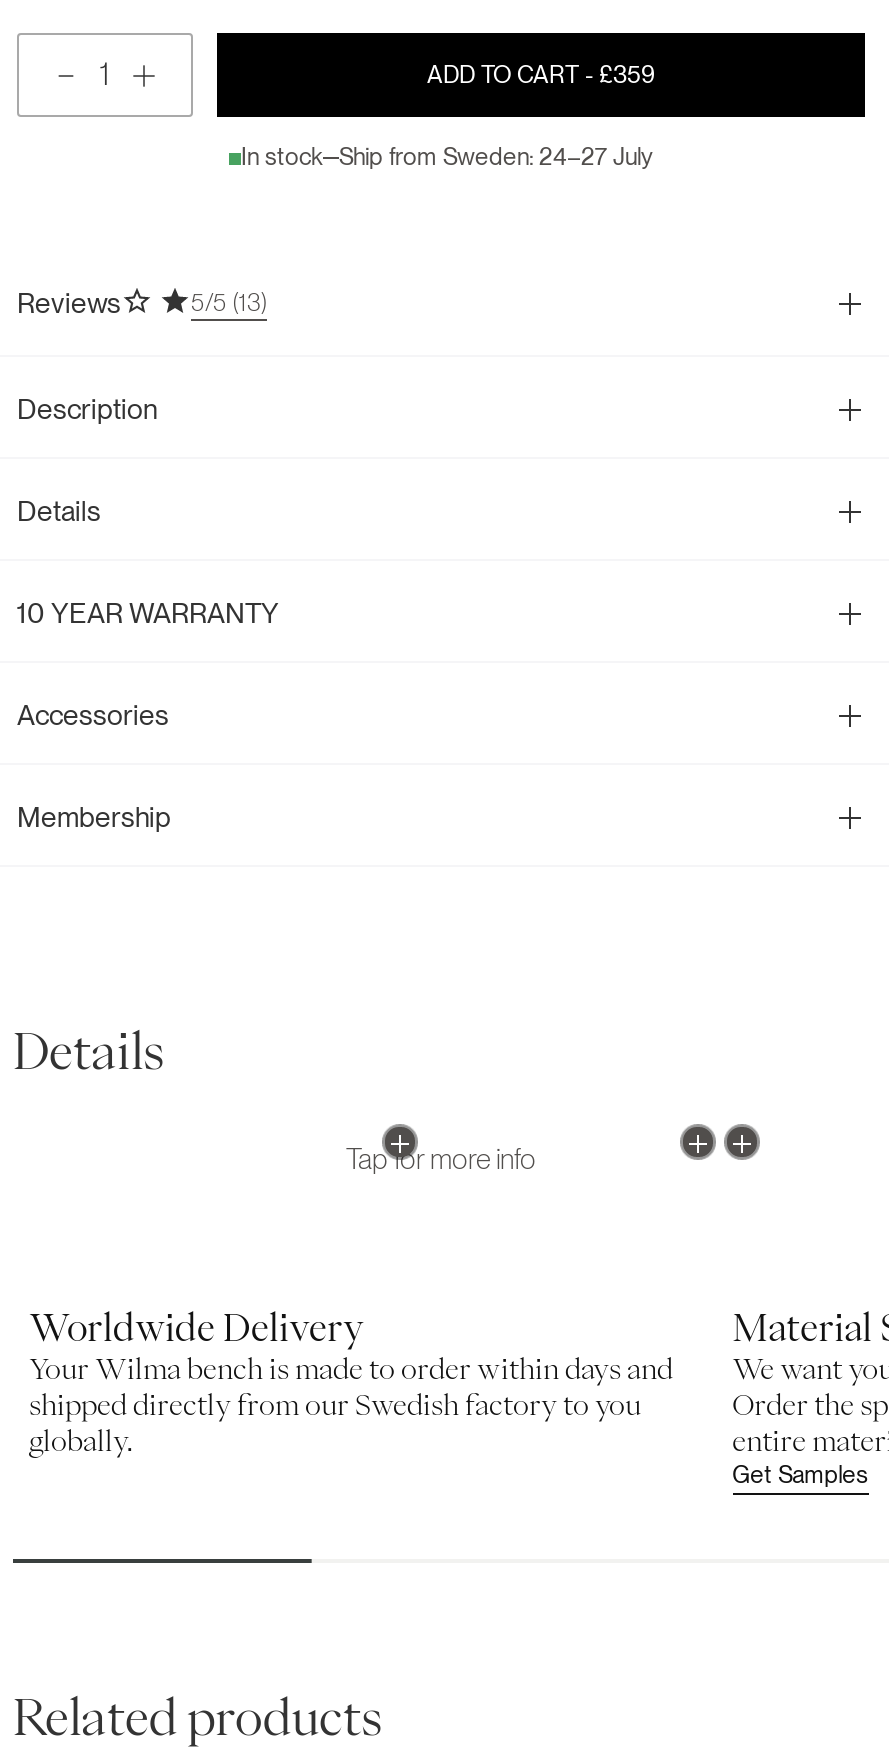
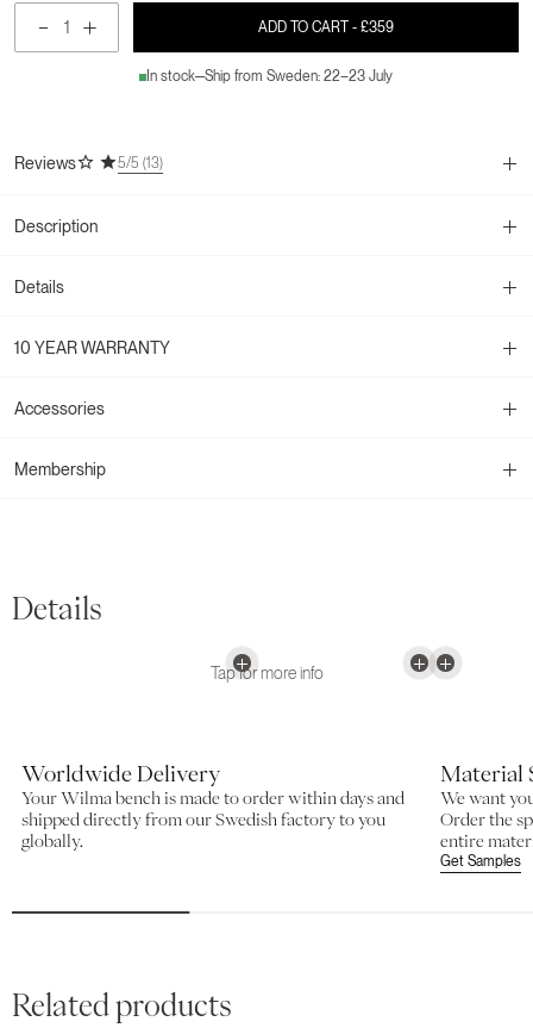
[241,143,653,171] In stock Ship from Sweden: 24–27 July -> [147,68,393,85] In stock Ship from Sweden: 22–23 July

